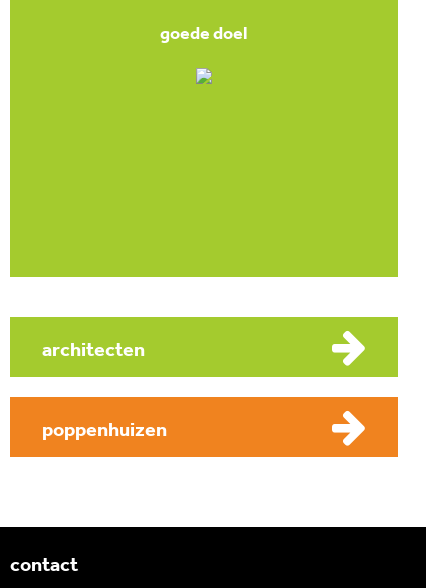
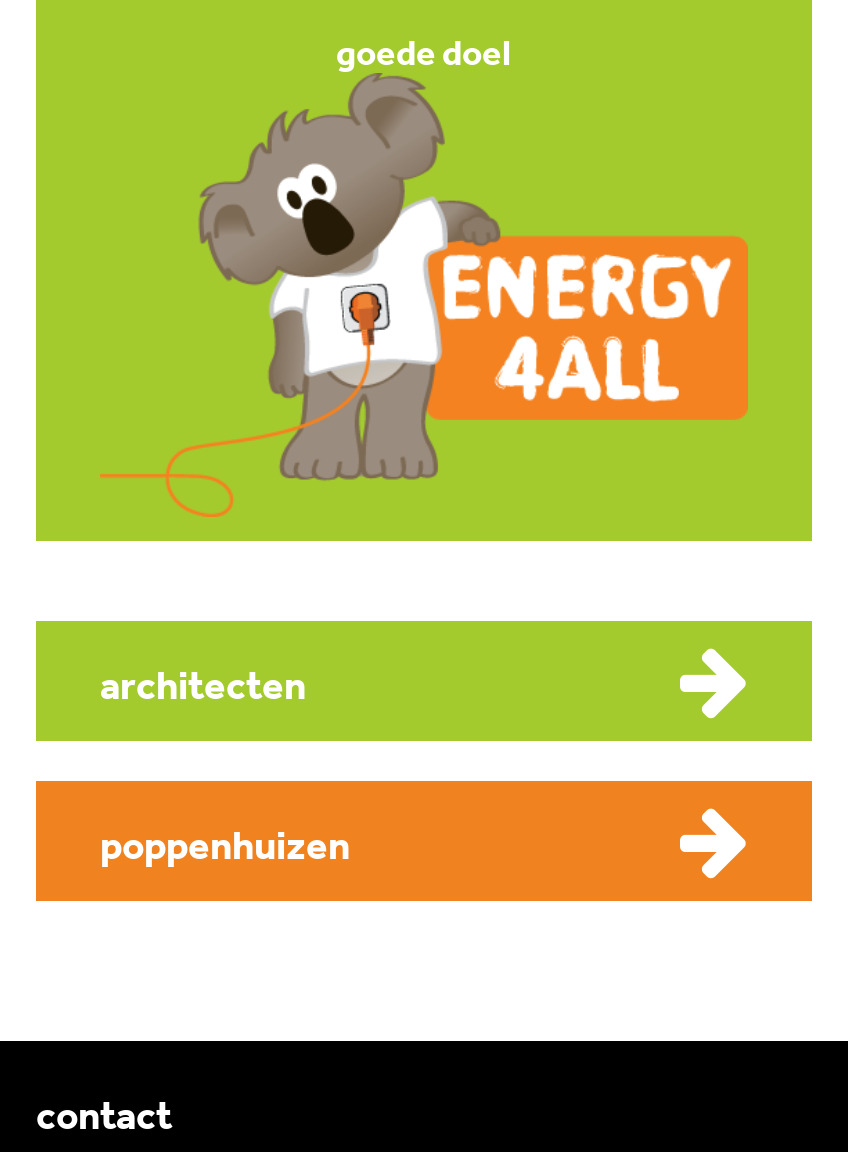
none -> [102,81,748,517] [image]

